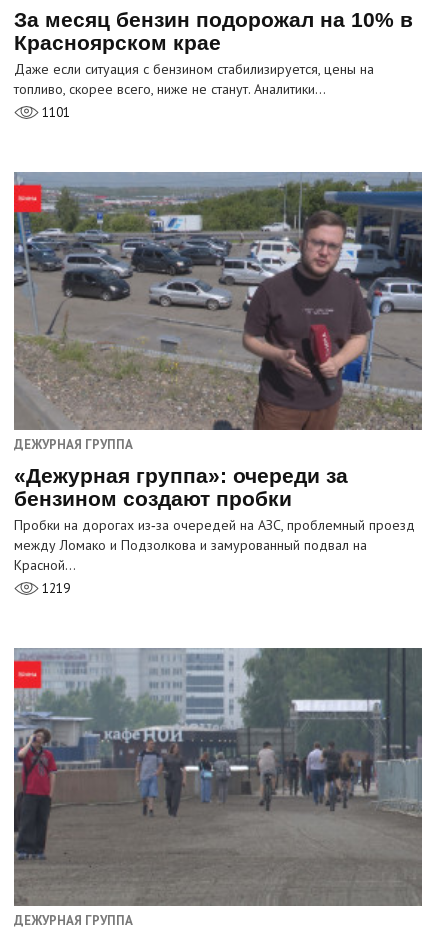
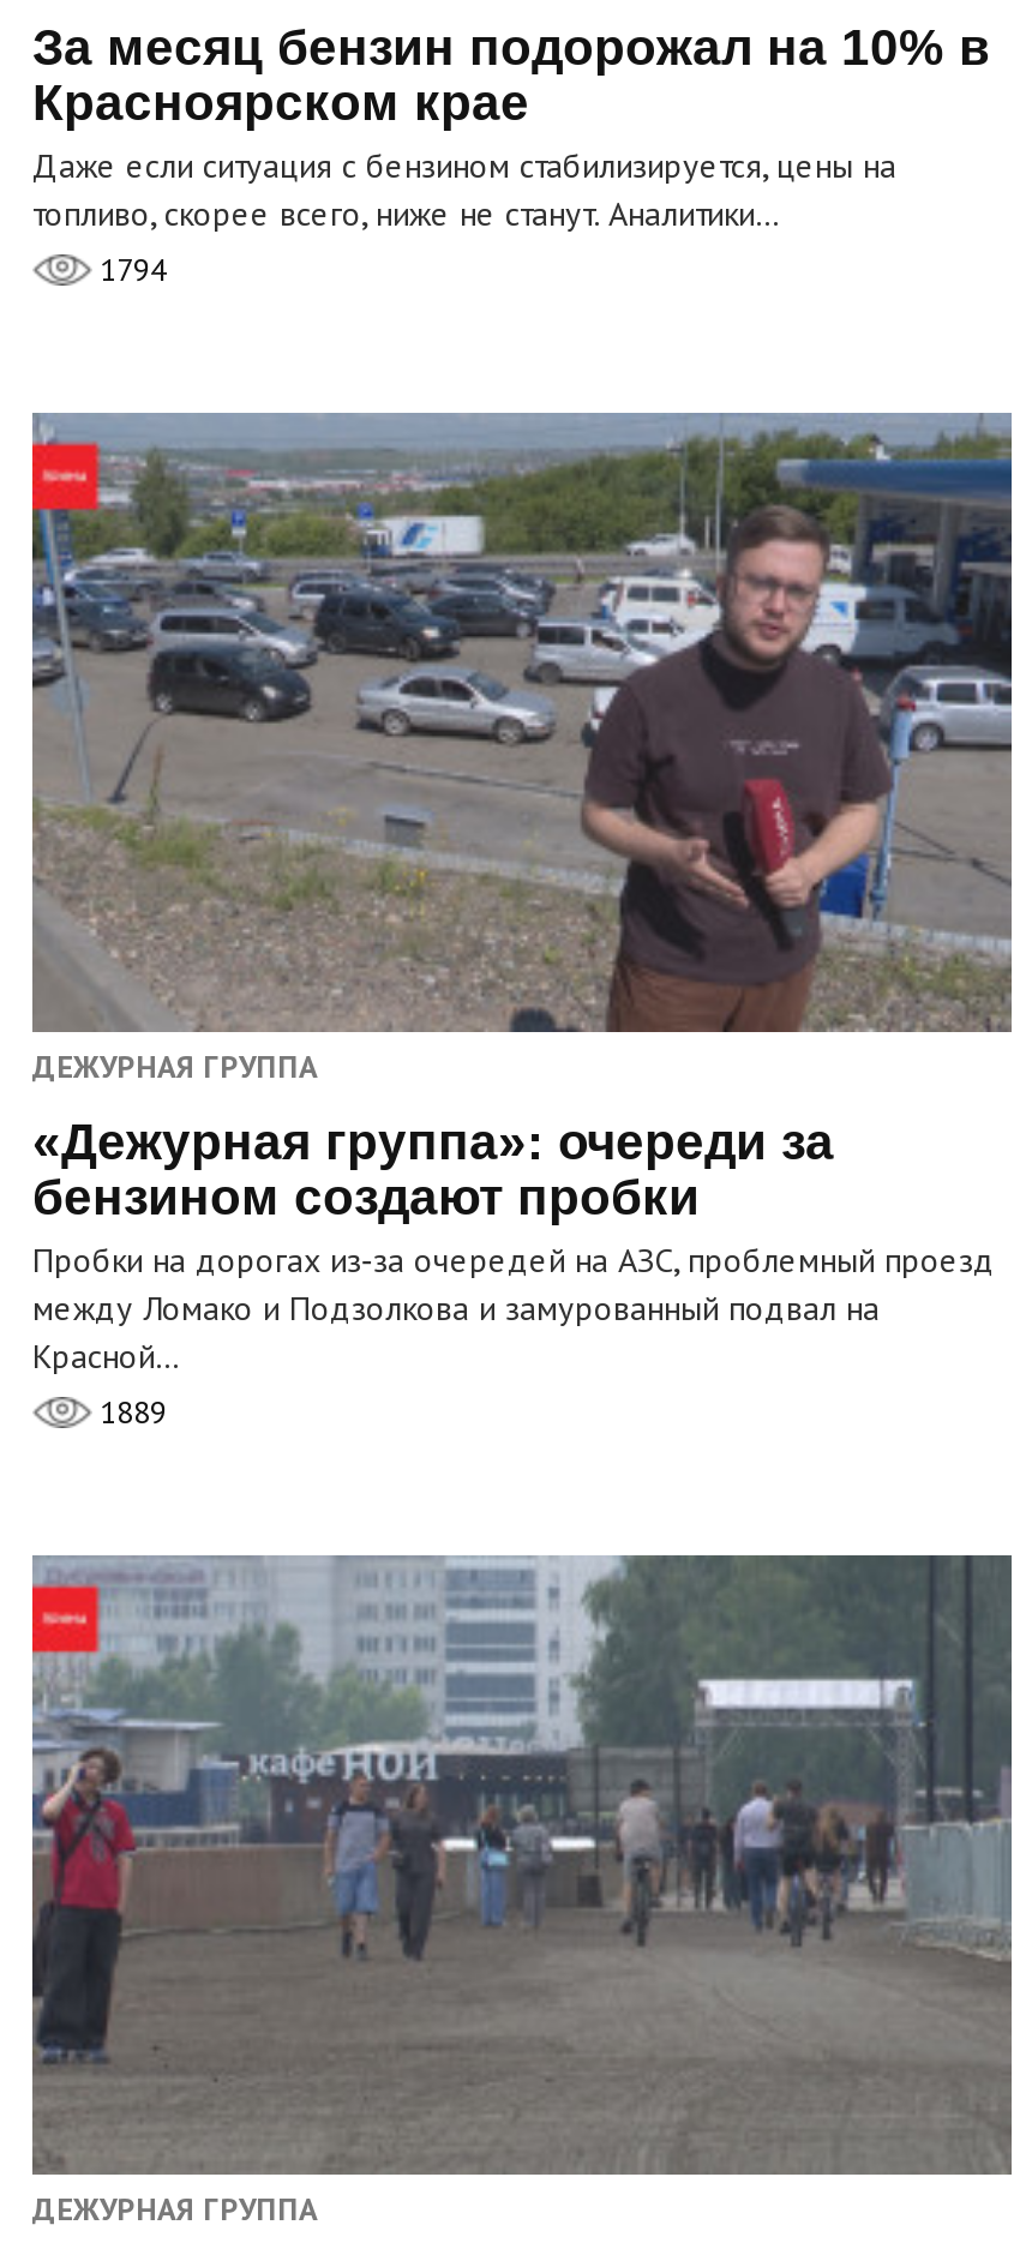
[39,104,70,121] 1101 -> [92,249,167,290] 1794
[39,580,70,597] 1219 -> [92,1392,167,1432] 1889

